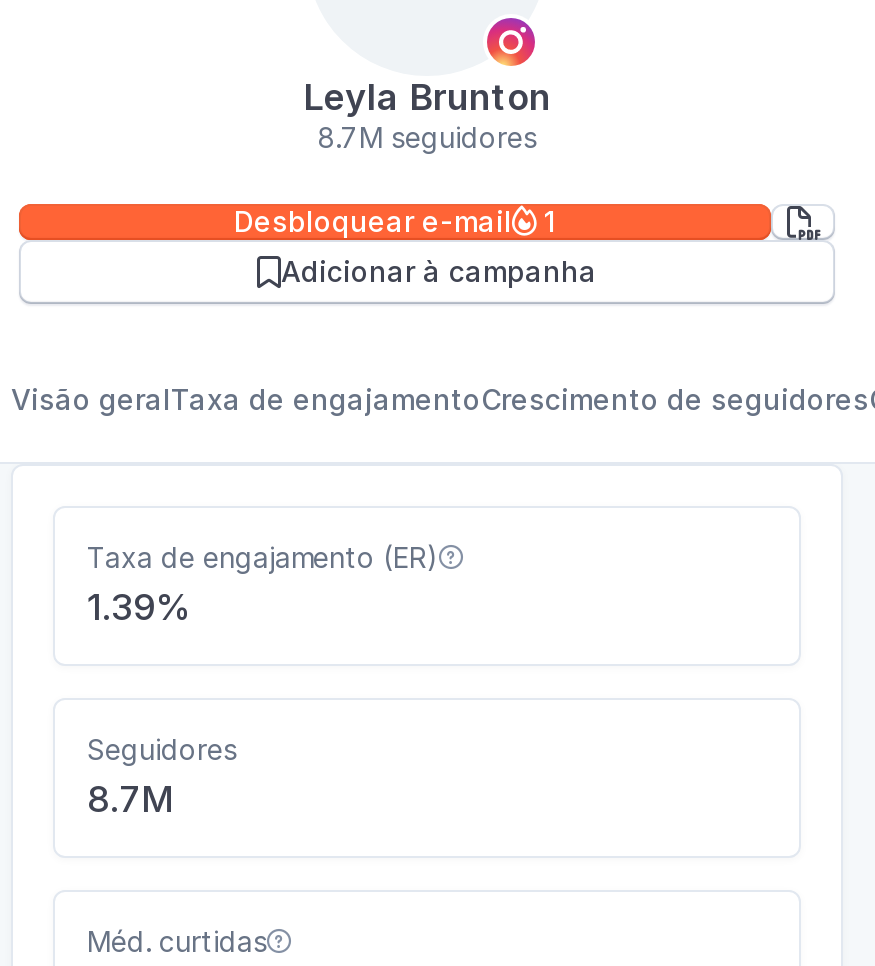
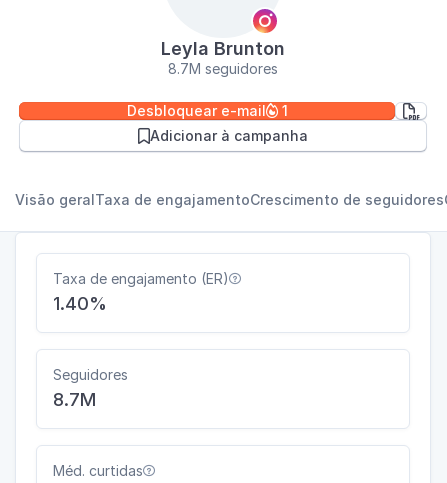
[87,586,191,628] 1.39% -> [53,293,107,314] 1.40%

